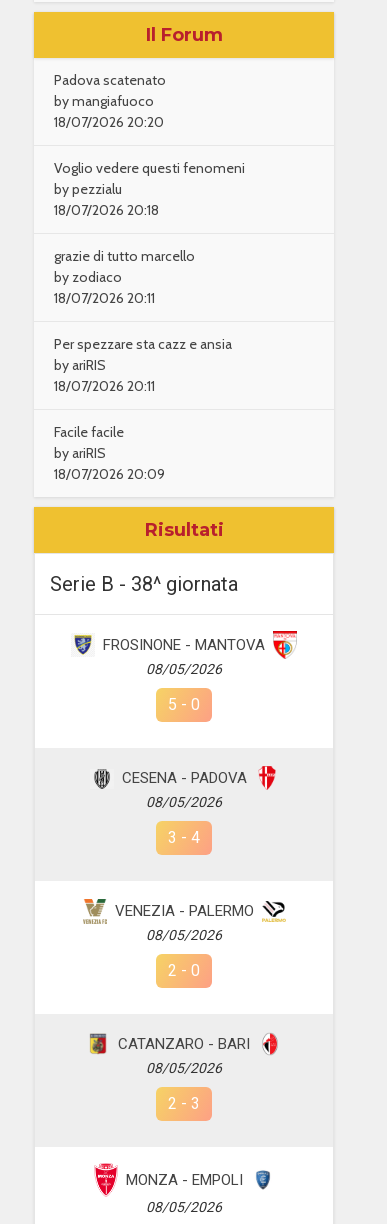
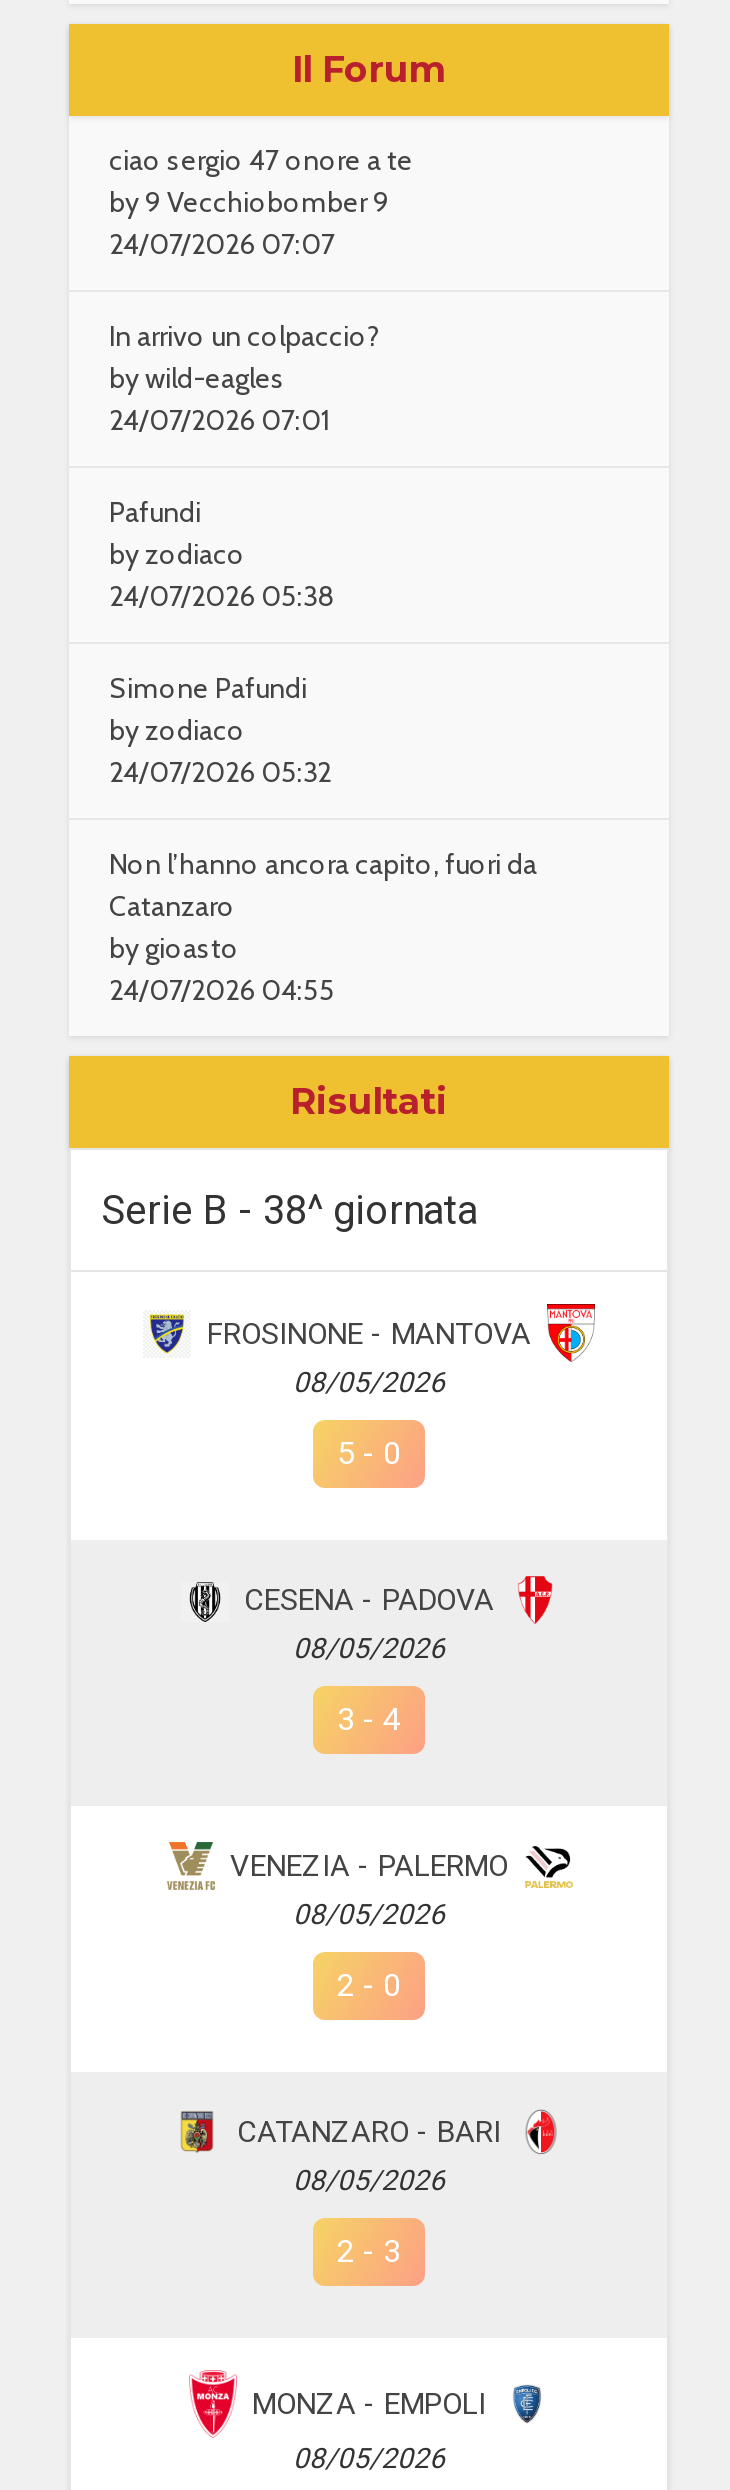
[54,71,166,131] Padova scatenato | by mangiafuoco | 18/07/2026 20:20 -> [109,143,413,263] ciao sergio 47 onore a te | by 9 Vecchiobomber 9 | 24/07/2026 07:07
[54,159,245,219] Voglio vedere questi fenomeni | by pezzialu | 18/07/2026 20:18 -> [109,319,379,439] In arrivo un colpaccio? | by wild-eagles | 24/07/2026 07:01
[54,247,195,265] grazie di tutto marcello -> [109,495,201,531] Pafundi
[54,289,155,307] 18/07/2026 20:11 -> [109,579,333,615] 24/07/2026 05:38
[54,335,232,395] Per spezzare sta cazz e ansia | by ariRIS | 18/07/2026 20:11 -> [109,671,331,791] Simone Pafundi | by zodiaco | 24/07/2026 05:32
[54,423,165,483] Facile facile | by ariRIS | 18/07/2026 20:09 -> [109,847,537,1009] Non l’hanno ancora capito, fuori da | Catanzaro | by gioasto | 24/07/2026 04:55

